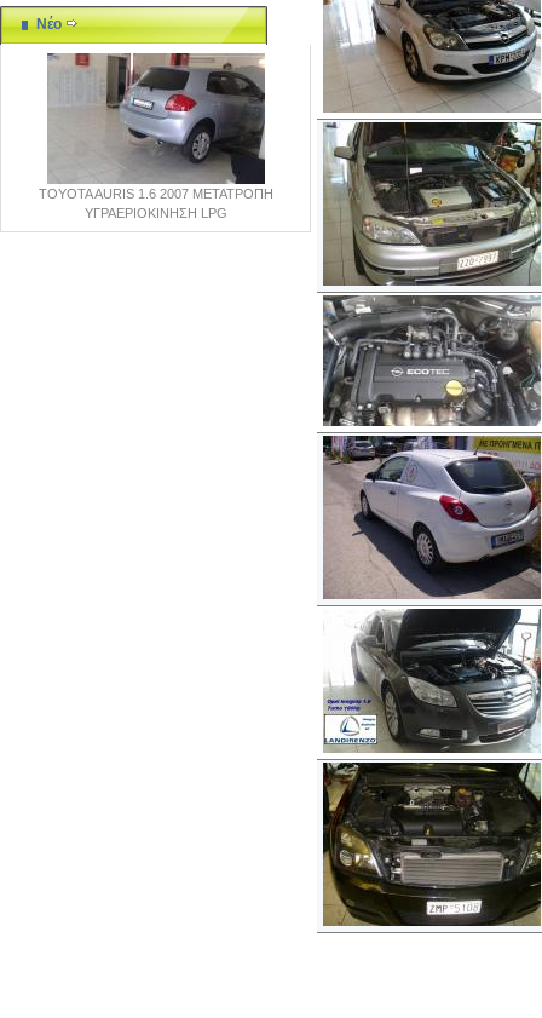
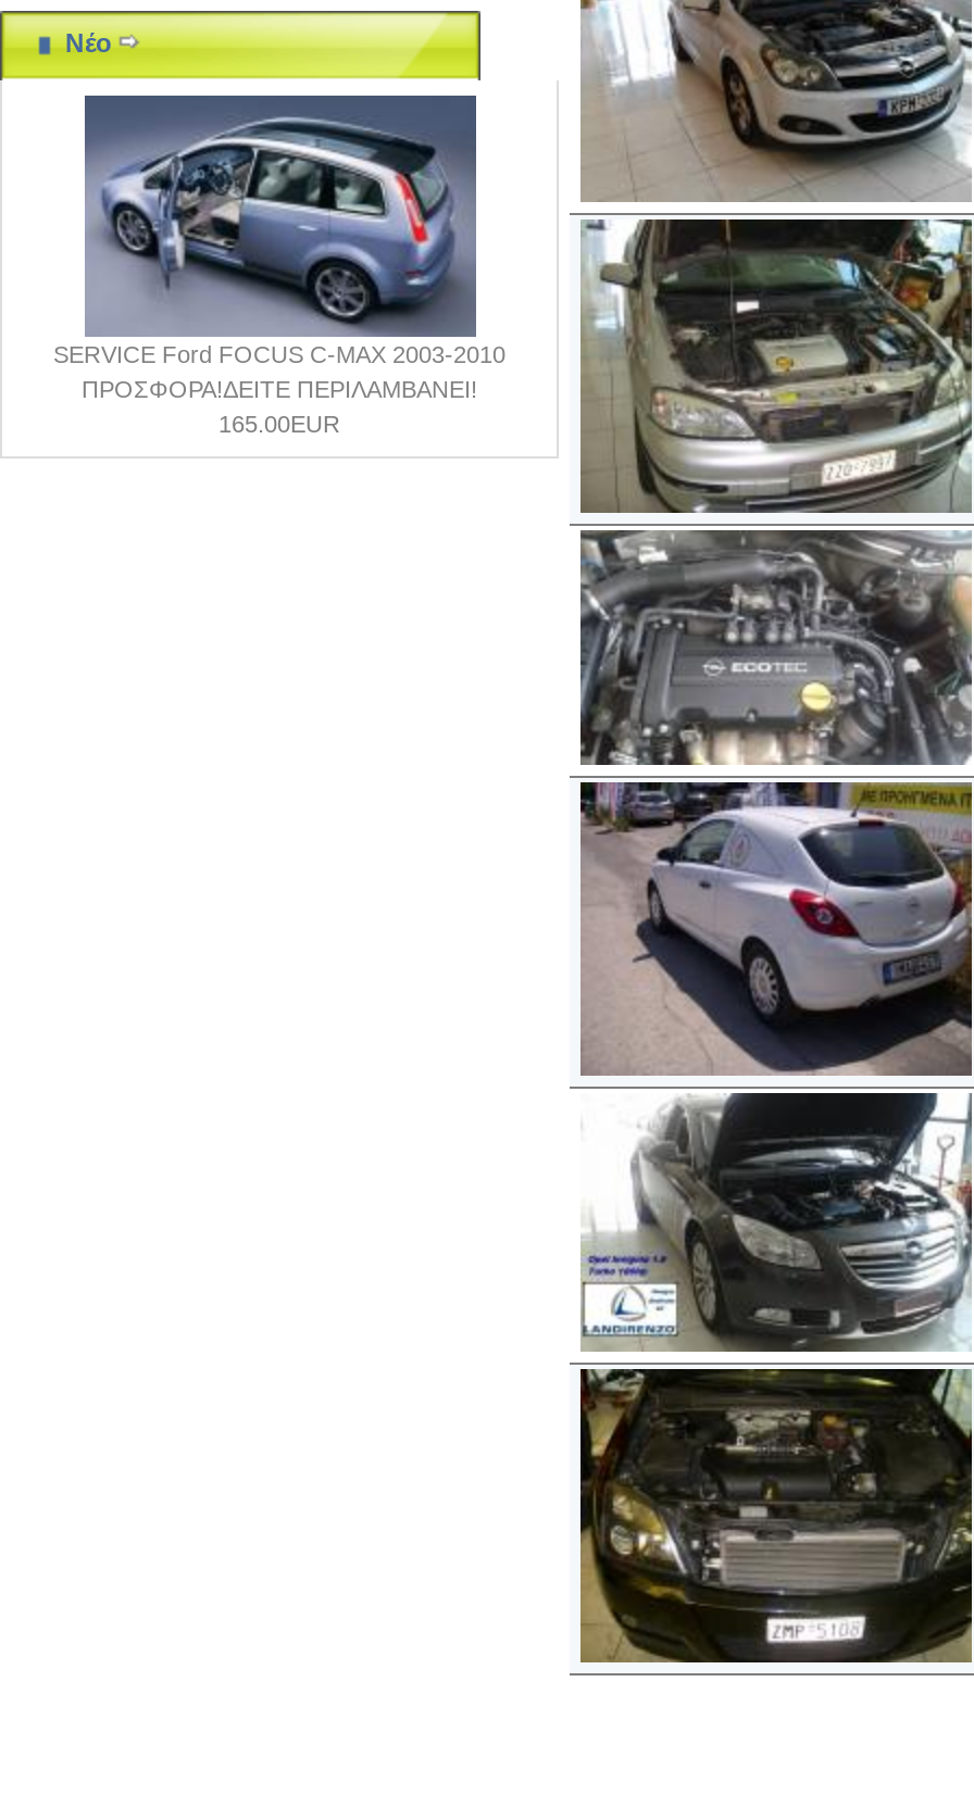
[38,52,273,220] [image] | TOYOTA AURIS 1.6 2007 ΜΕΤΑΤΡΟΠΗ | YΓΡΑΕΡΙΟΚΙΝΗΣΗ LPG -> [53,93,505,437] [image] | SERVICE Ford FOCUS C-MAX 2003-2010 | ΠΡΟΣΦΟΡΑ!ΔΕΙΤΕ ΠΕΡΙΛΑΜΒΑΝEΙ! | 165.00EUR

